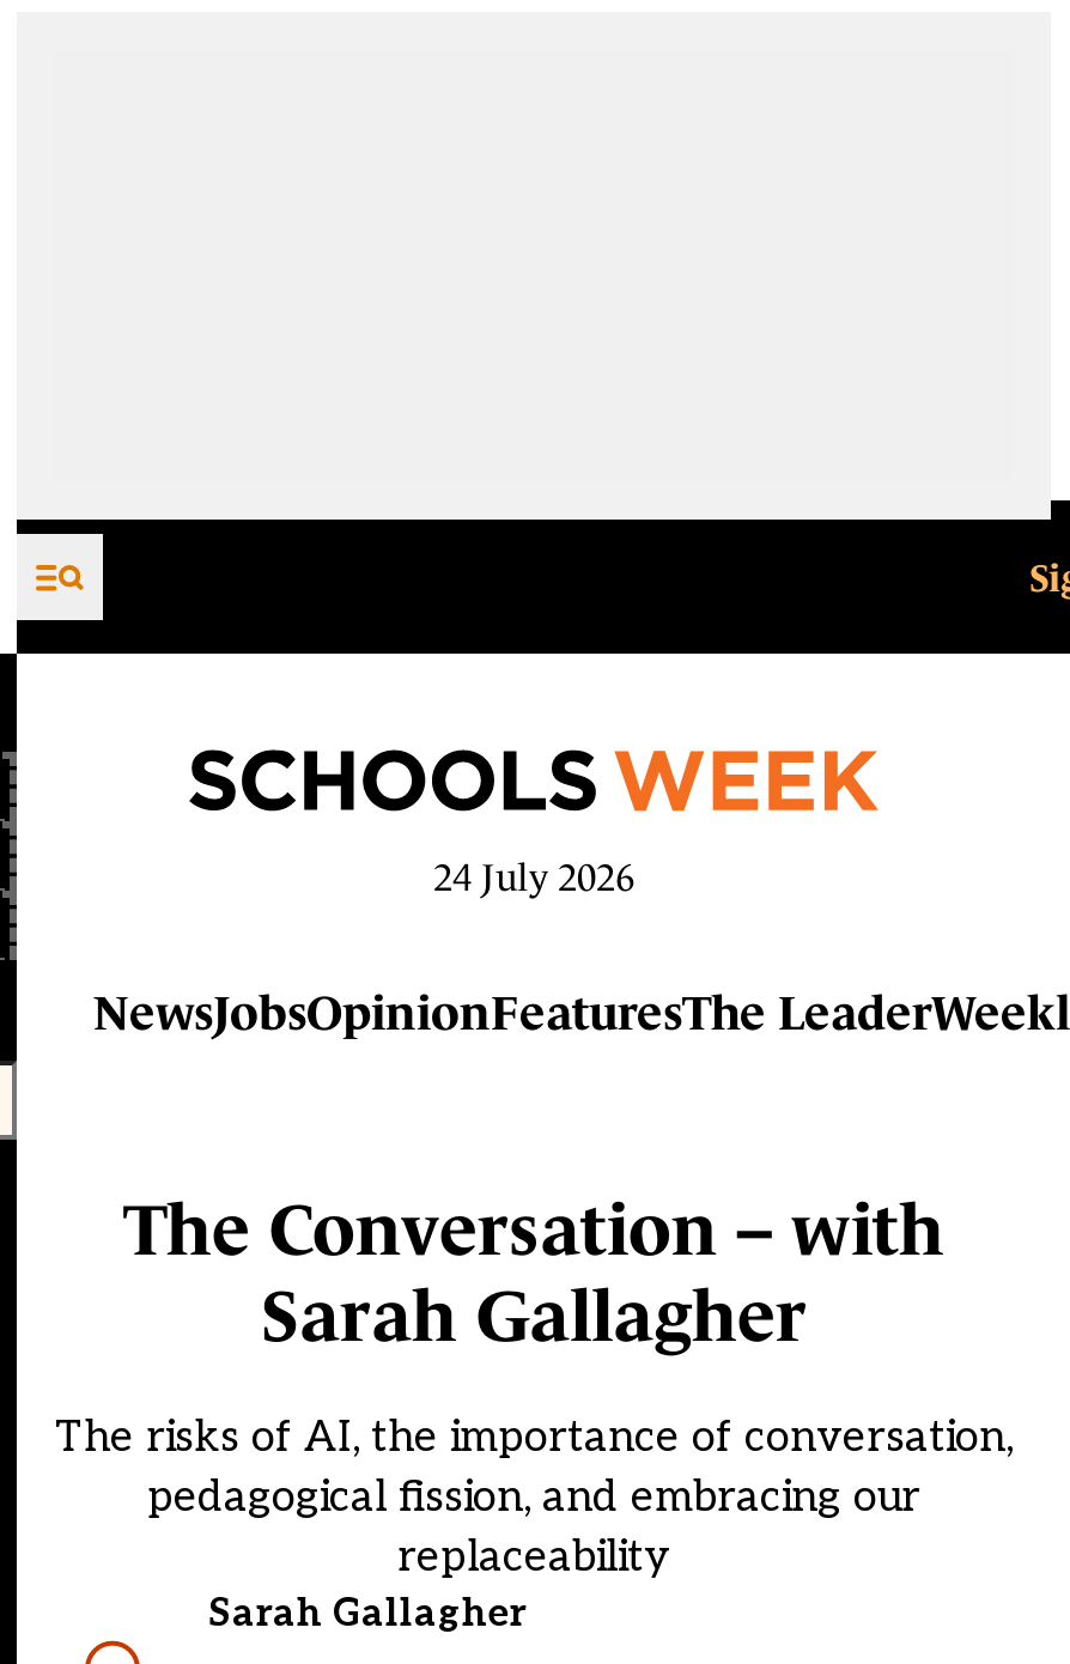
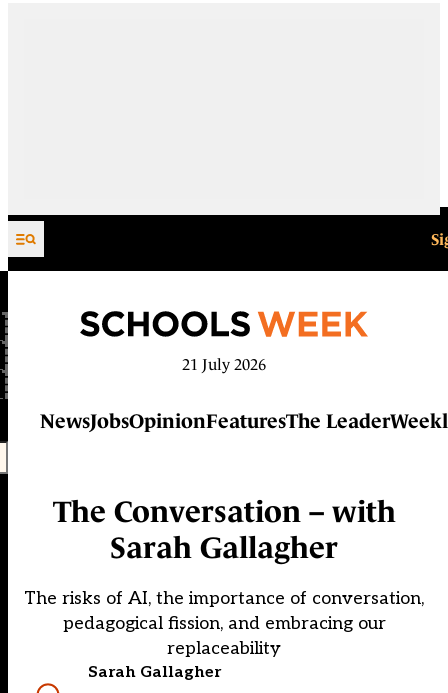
[433,857,634,898] 24 July 2026 -> [182,356,266,373] 21 July 2026

